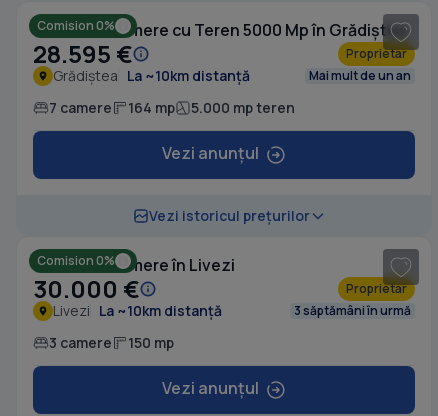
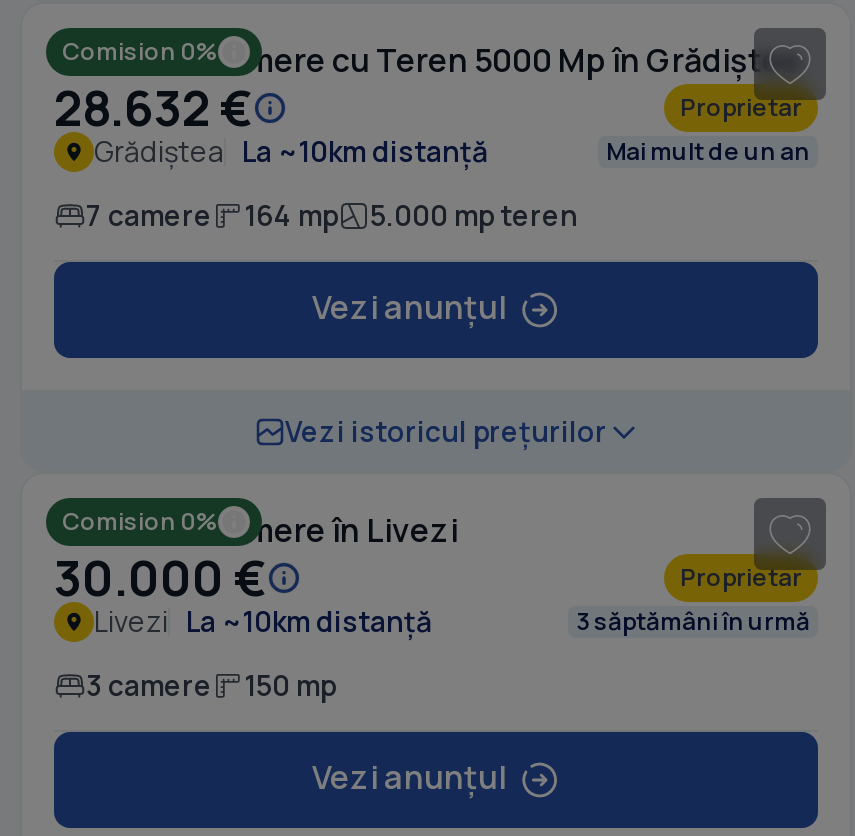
[33,37,133,70] 28.595 € -> [54,74,254,140] 28.632 €

